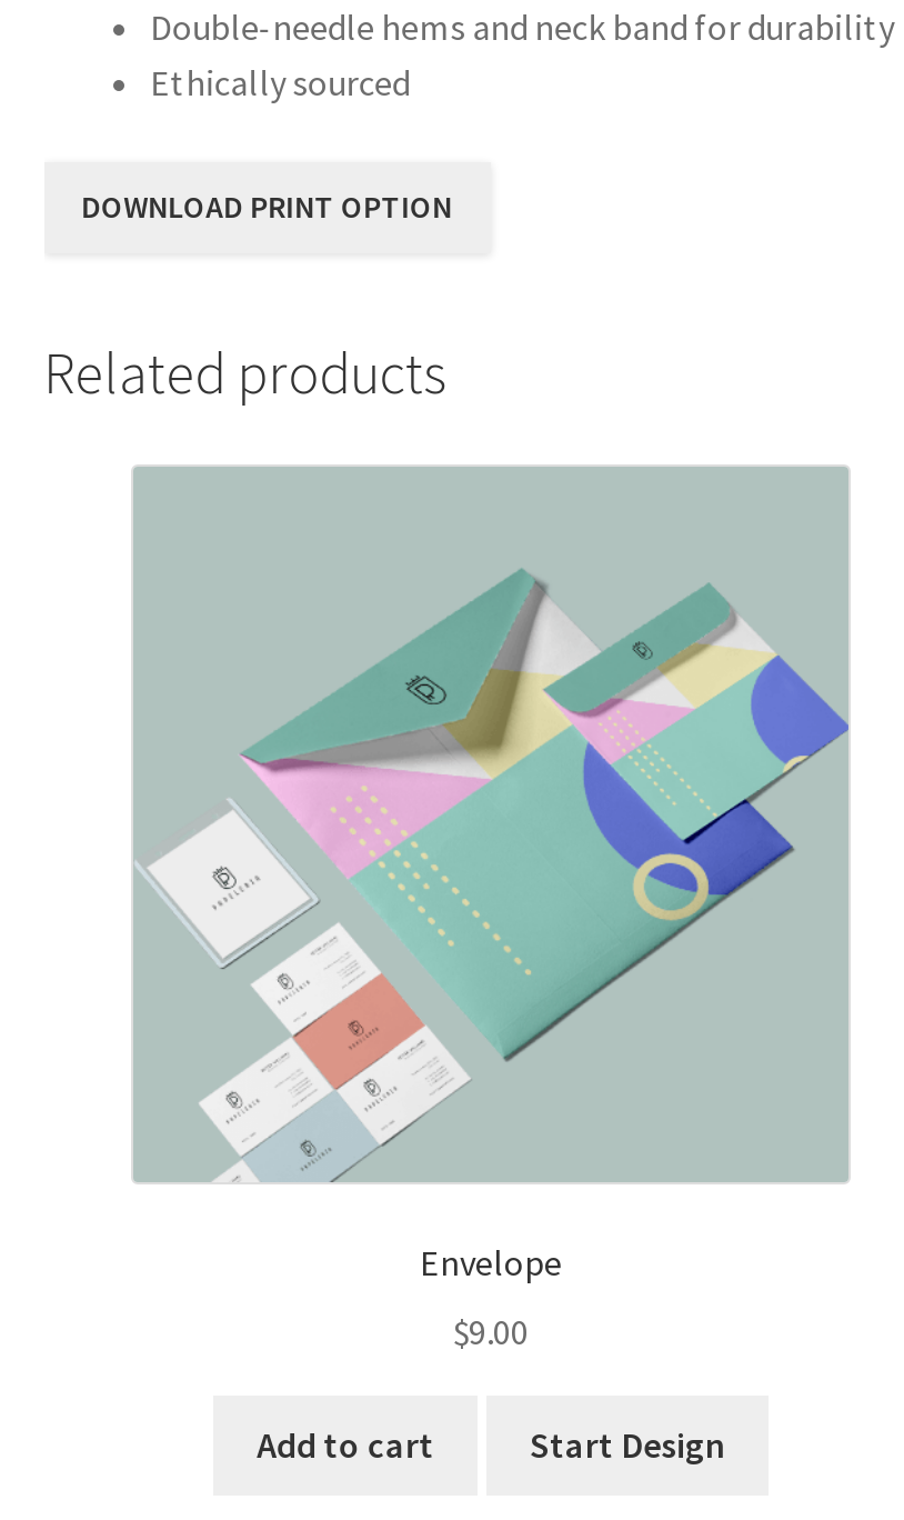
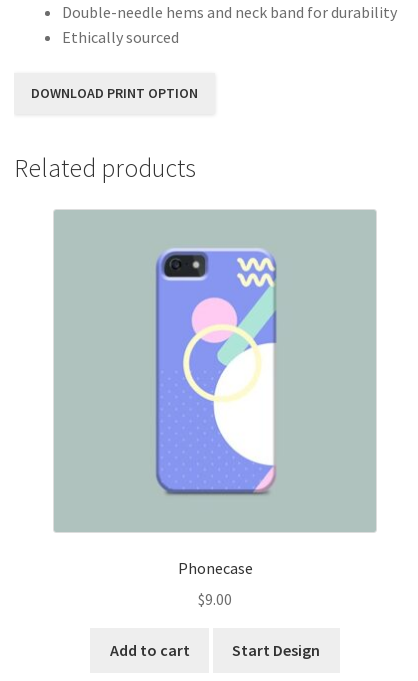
[138,551,851,1285] [image] | Envelope -> [58,247,376,578] [image] | Phonecase

